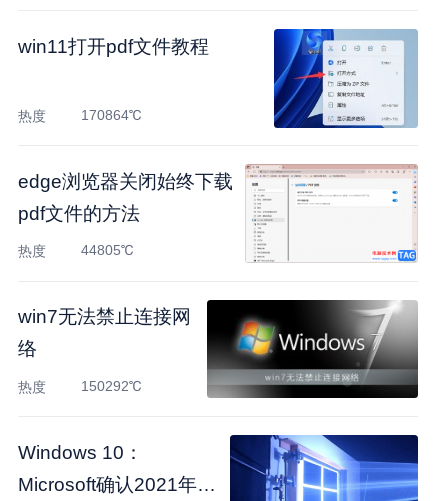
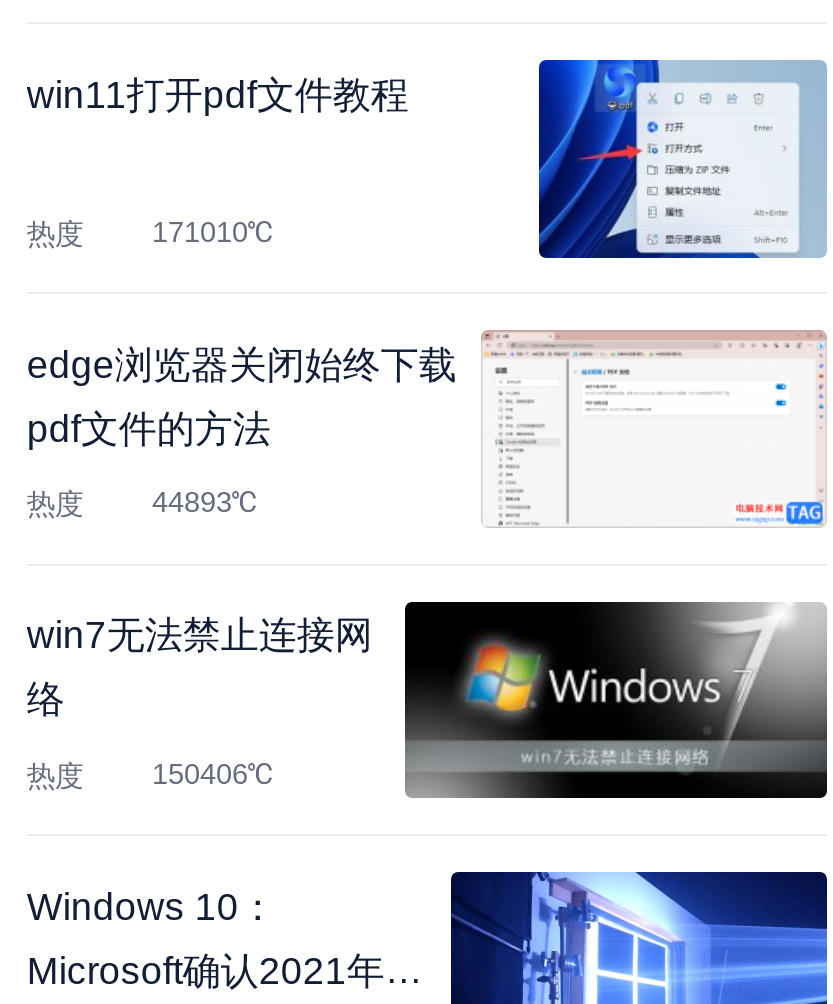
[80,107,141,123] 170864℃ -> [152,216,274,248] 171010℃
[80,242,133,258] 44805℃ -> [152,487,258,519] 44893℃
[80,378,141,394] 150292℃ -> [152,757,274,789] 150406℃

